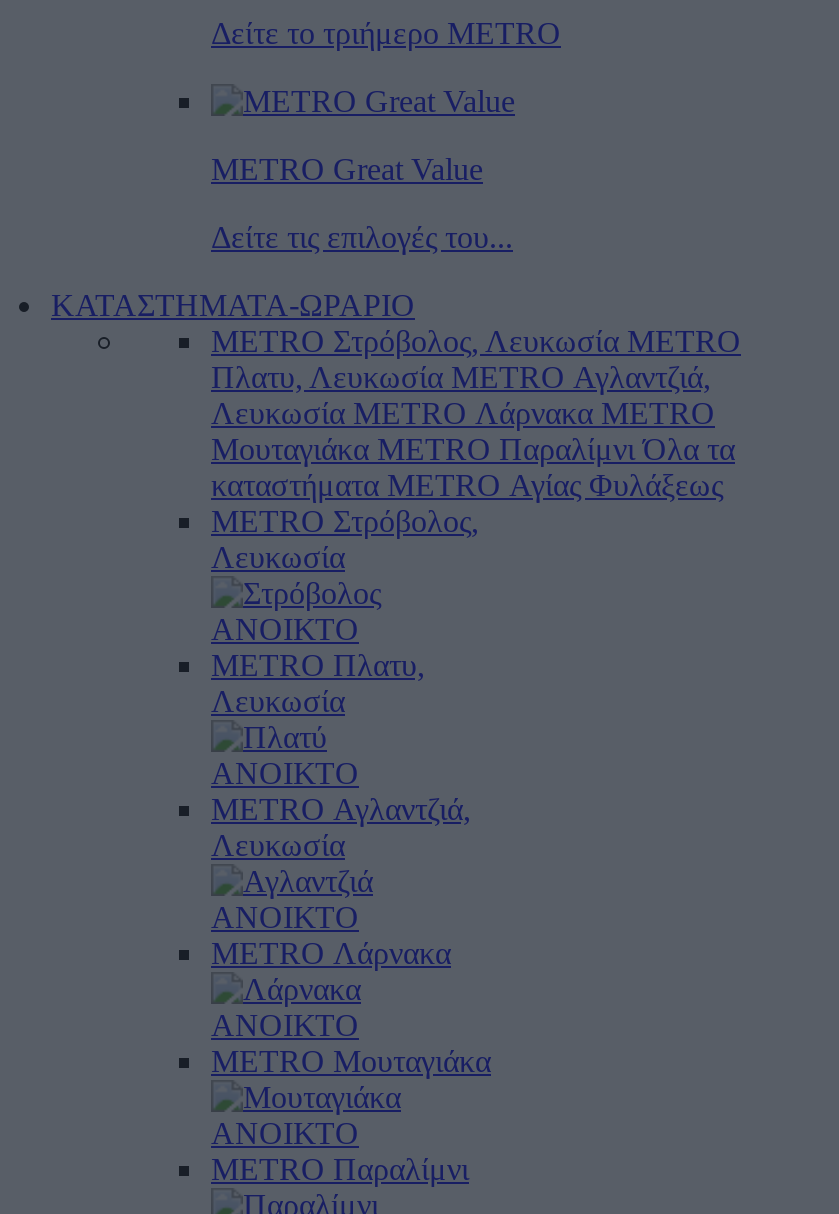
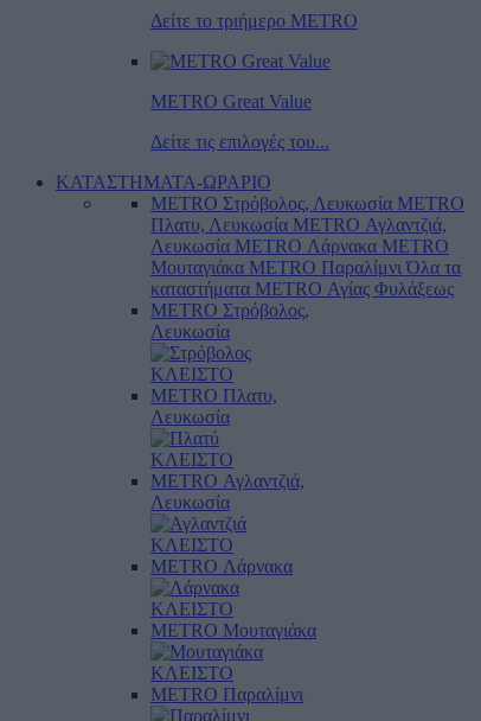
[211,612,359,646] ΑΝΟΙΚΤΟ -> [150,364,233,384] ΚΛΕΙΣΤΟ
[211,756,359,790] ΑΝΟΙΚΤΟ -> [150,449,233,470] ΚΛΕΙΣΤΟ
[211,900,359,934] ΑΝΟΙΚΤΟ -> [150,535,233,555] ΚΛΕΙΣΤΟ
[211,1008,359,1042] ΑΝΟΙΚΤΟ -> [150,599,233,619] ΚΛΕΙΣΤΟ
[211,1116,359,1150] ΑΝΟΙΚΤΟ -> [150,663,233,683] ΚΛΕΙΣΤΟ

